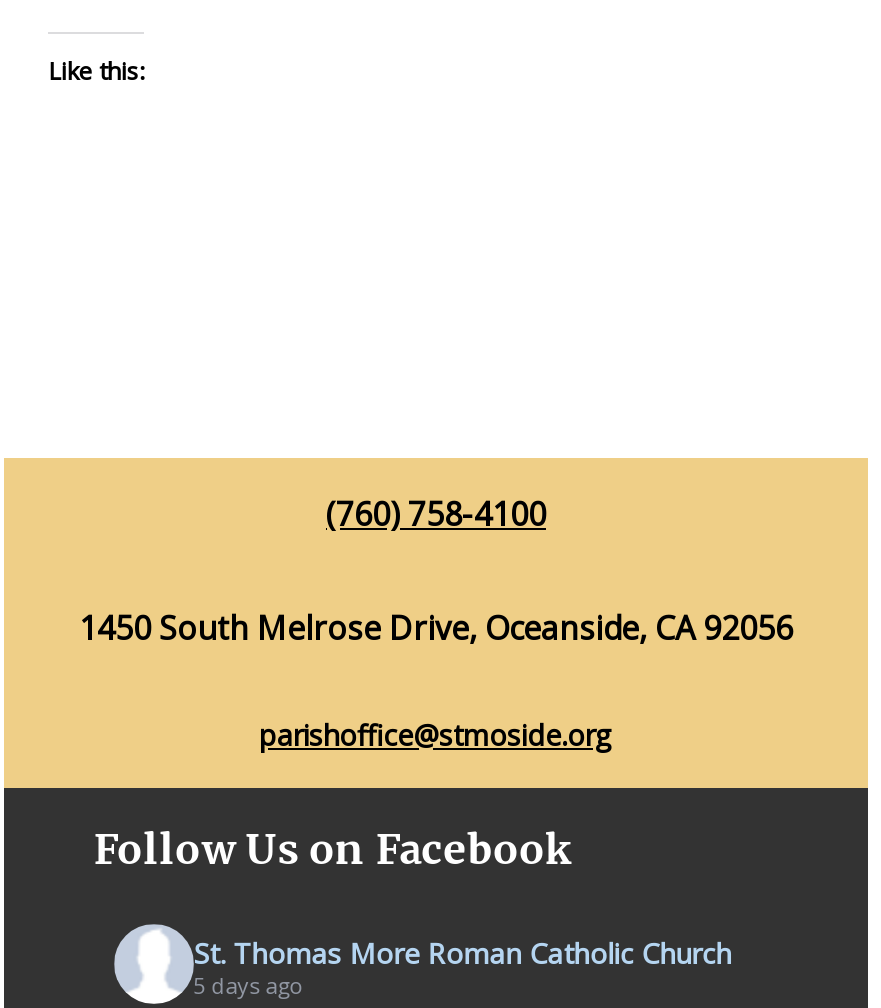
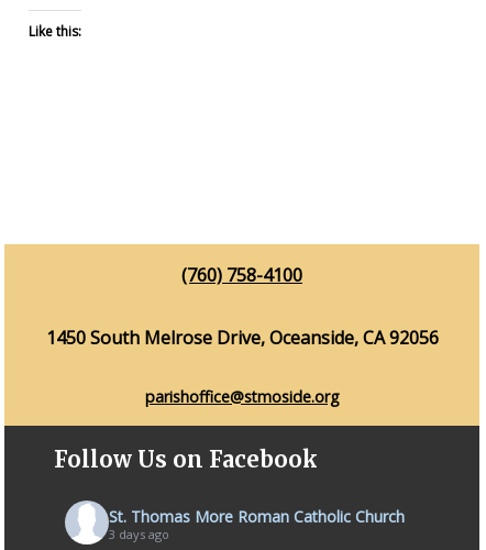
[194,969,304,999] 5 days ago -> [109,525,169,542] 3 days ago

